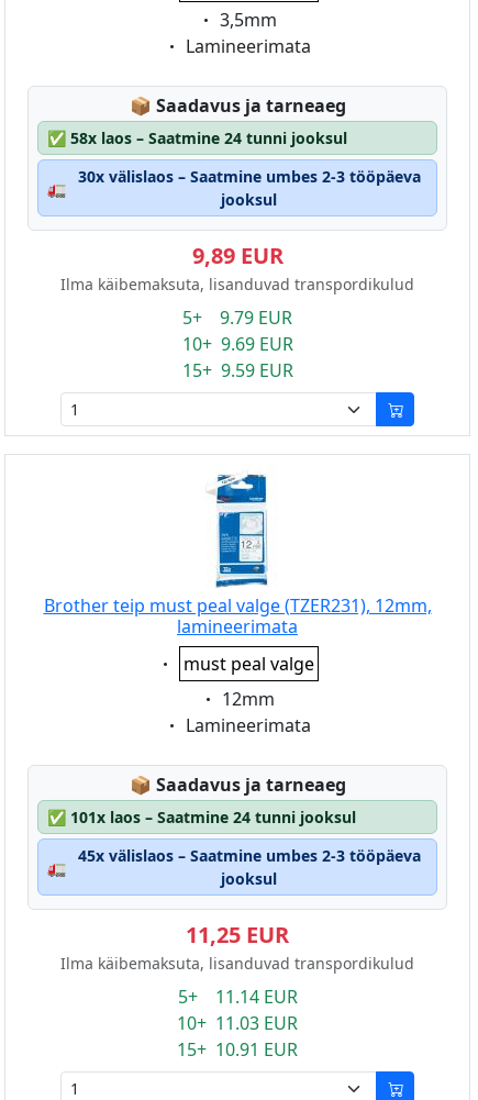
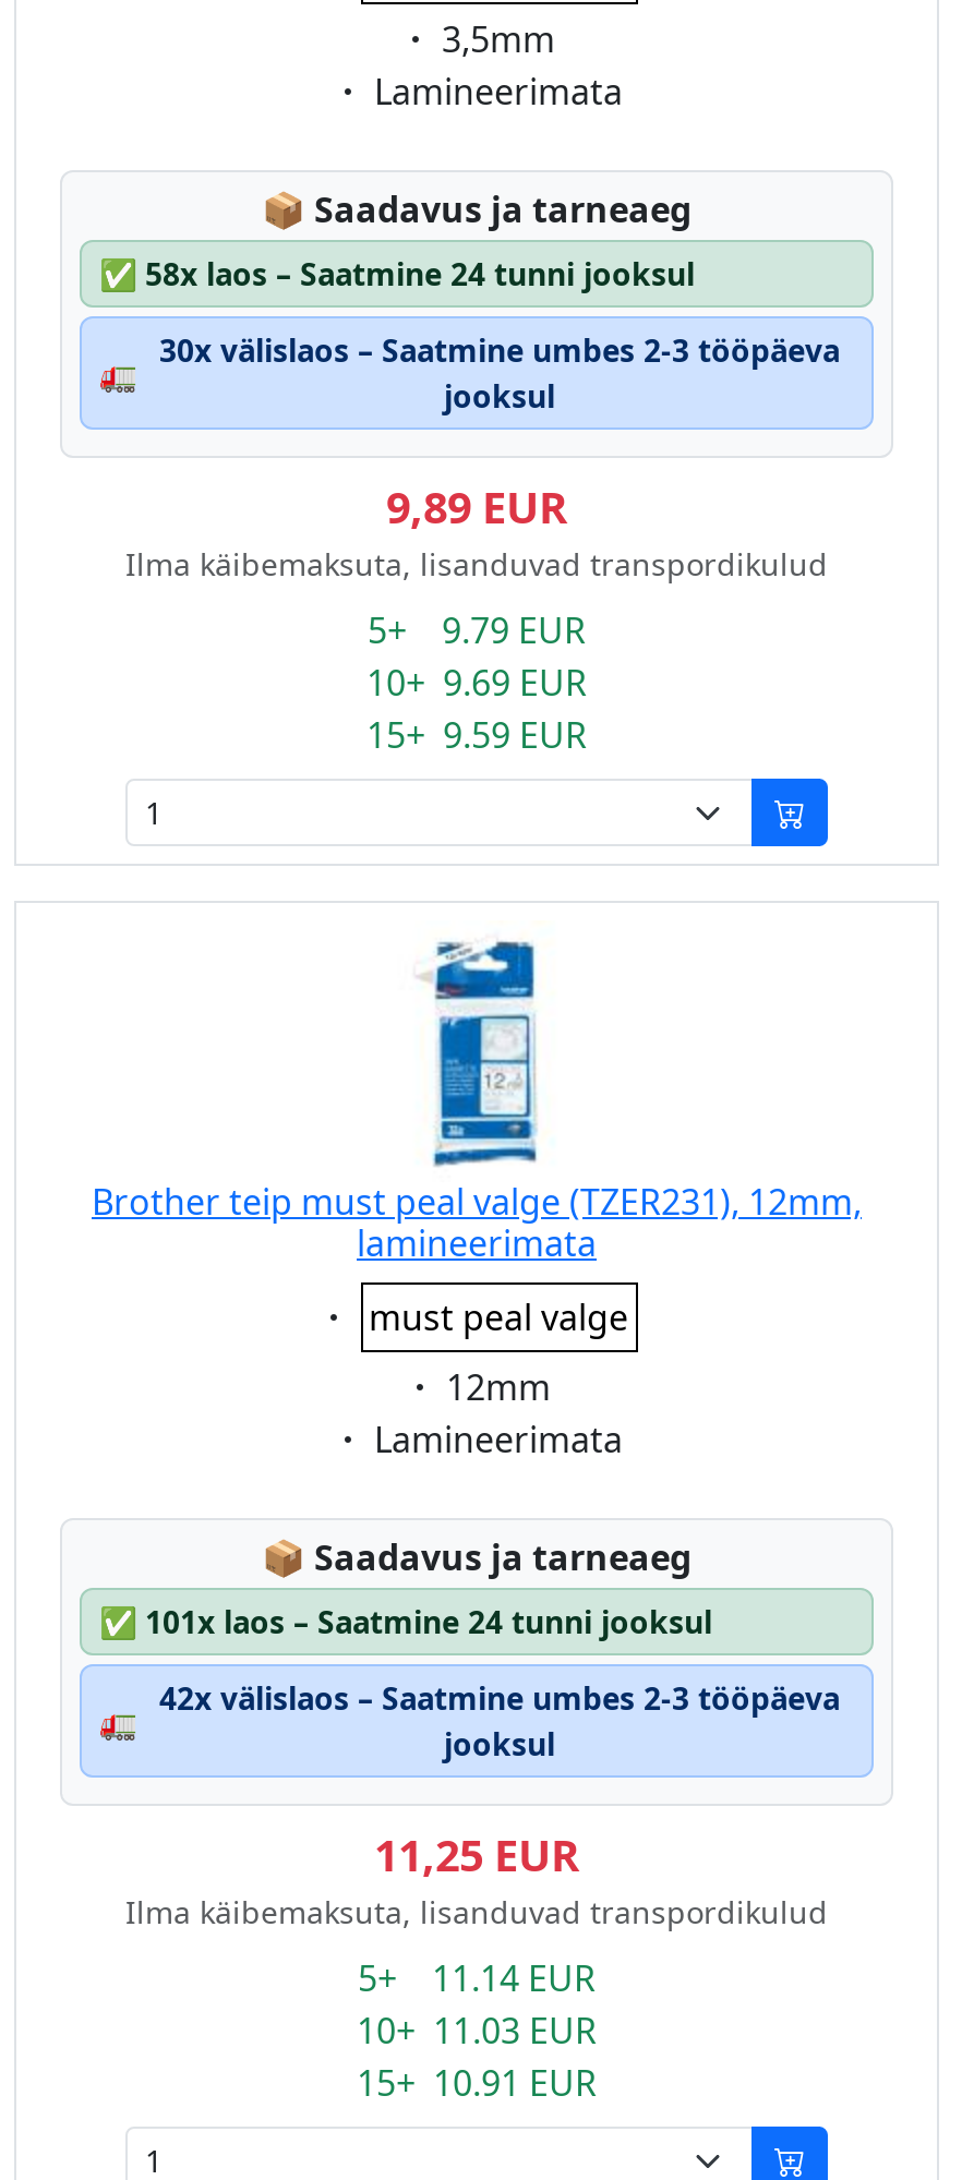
[77,845,420,866] 45x välislaos – Saatmine umbes 2-3 tööpäeva -> [159,1677,840,1719] 42x välislaos – Saatmine umbes 2-3 tööpäeva

